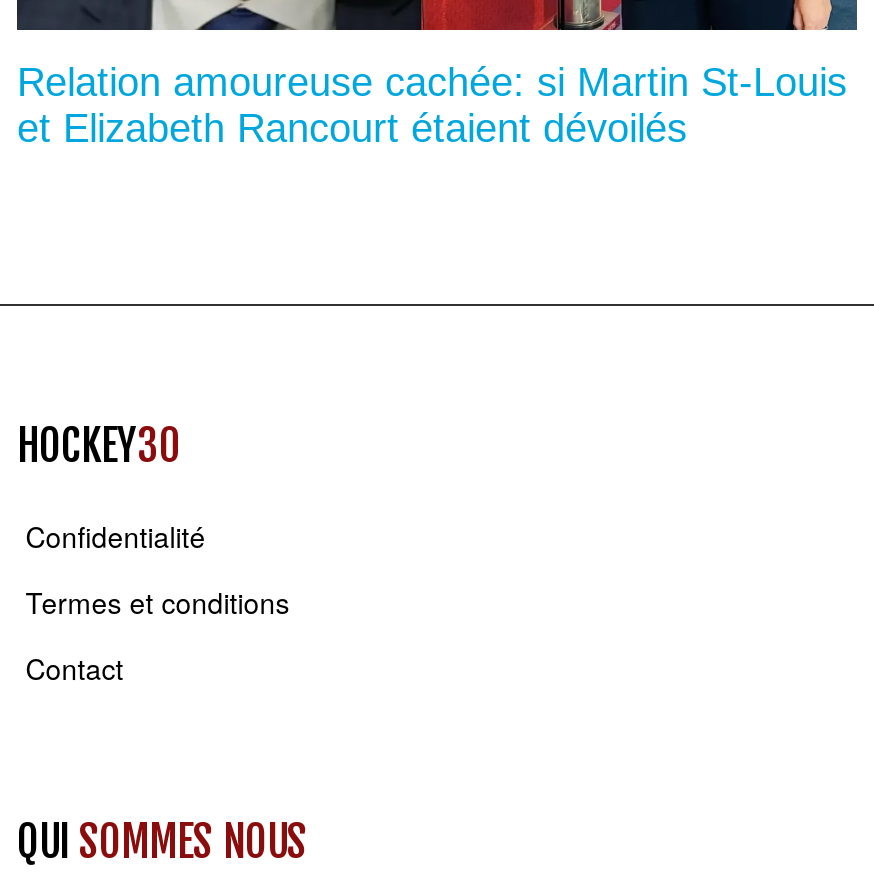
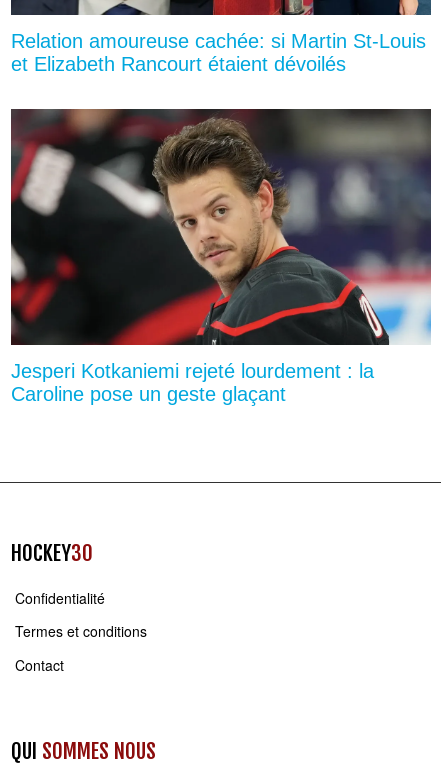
none -> [10,108,432,405] [image] | Jesperi Kotkaniemi rejeté lourdement : la | Caroline pose un geste glaçant

